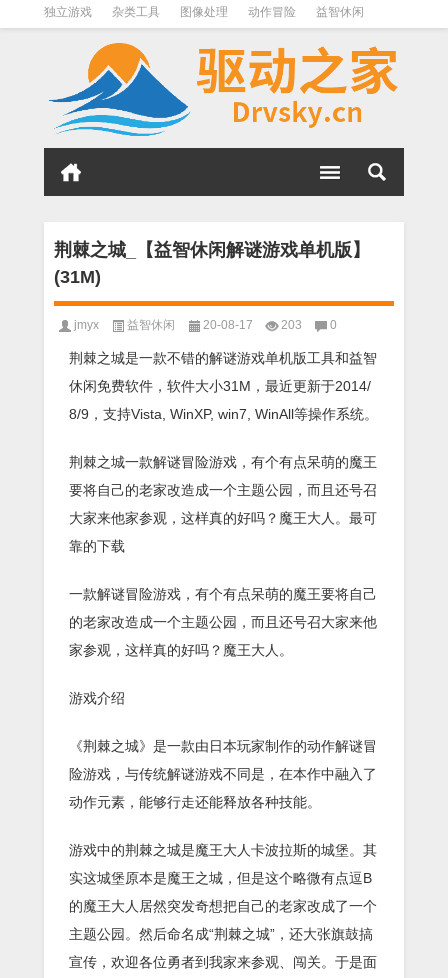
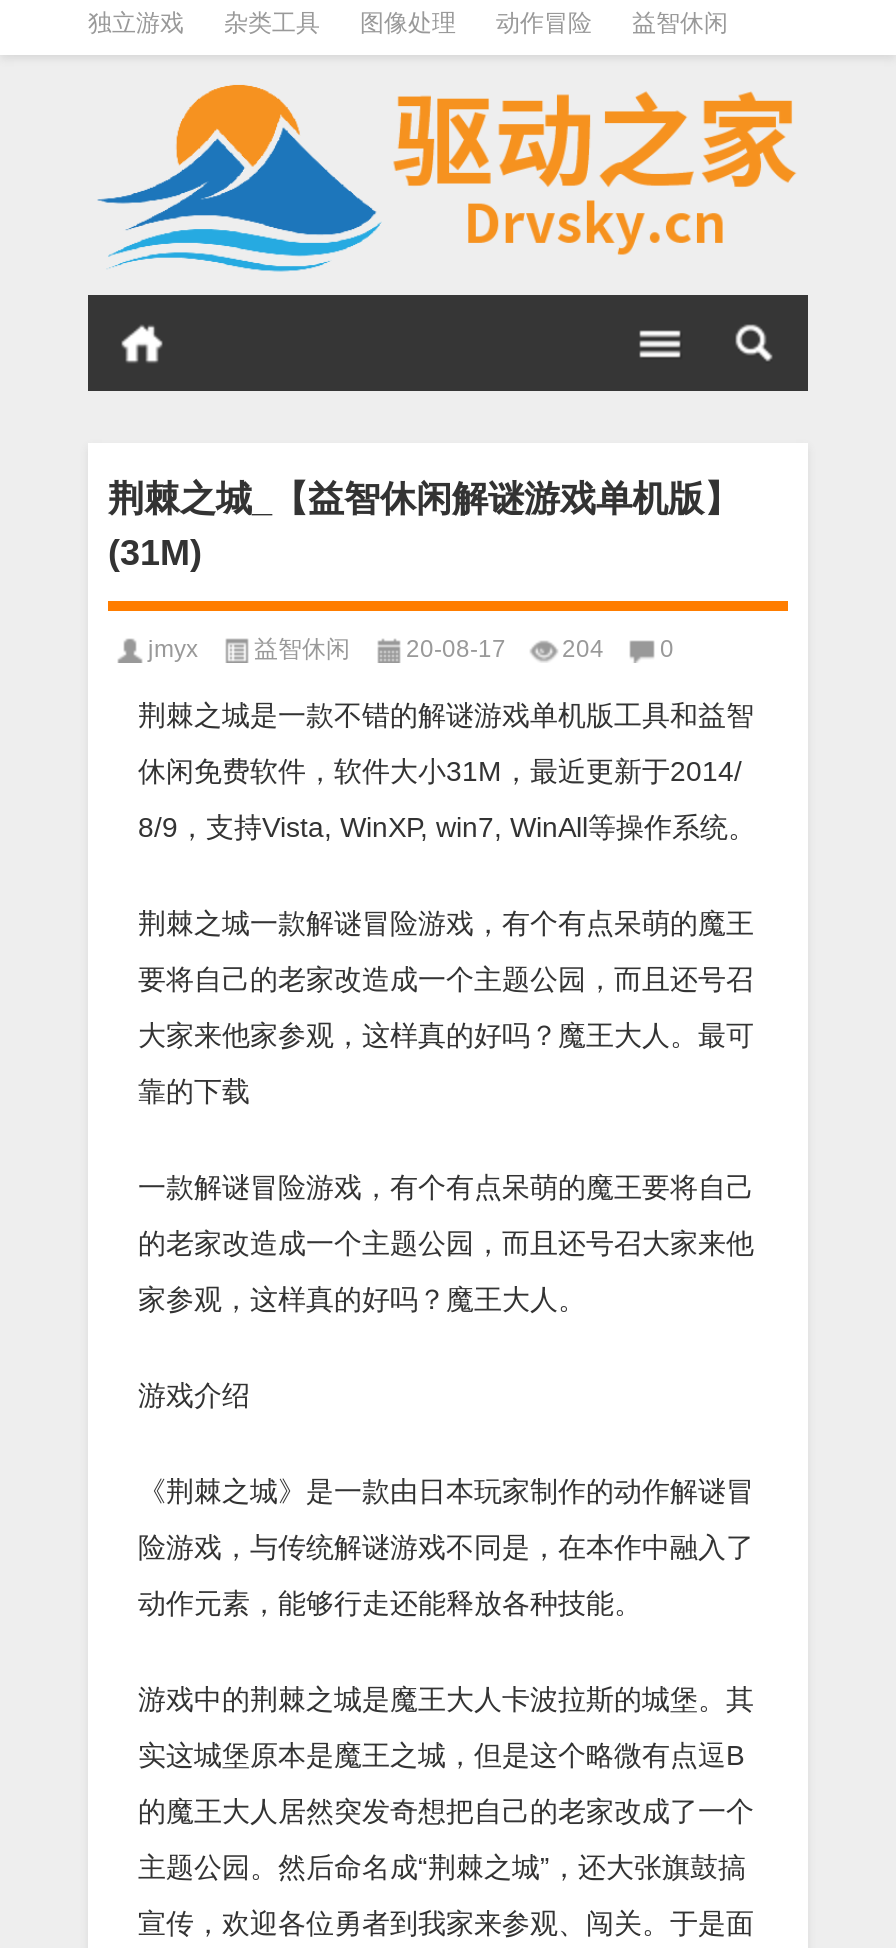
[74,318,337,332] jmyx 益智休闲 20-08-17 203 0 -> [148,635,674,663] jmyx 益智休闲 20-08-17 204 0

